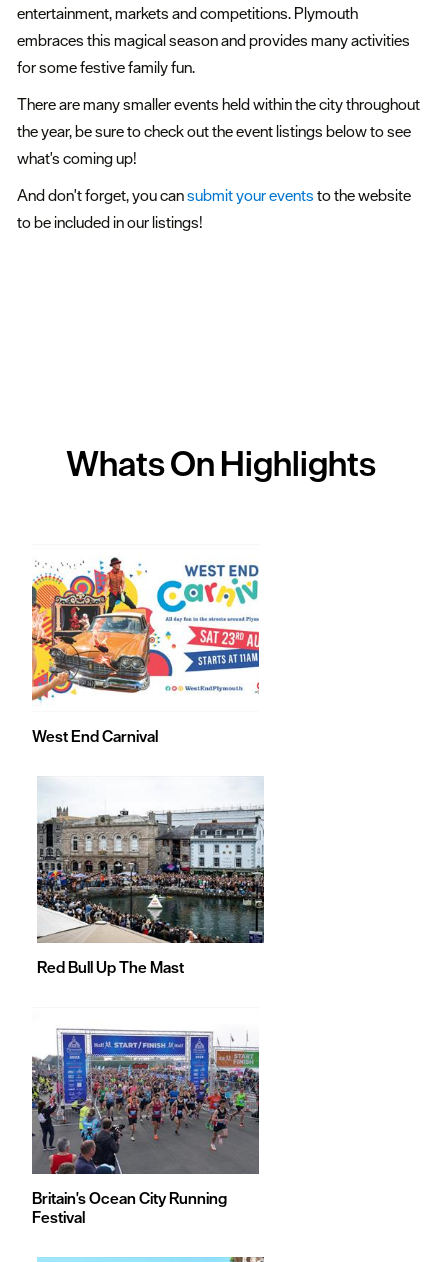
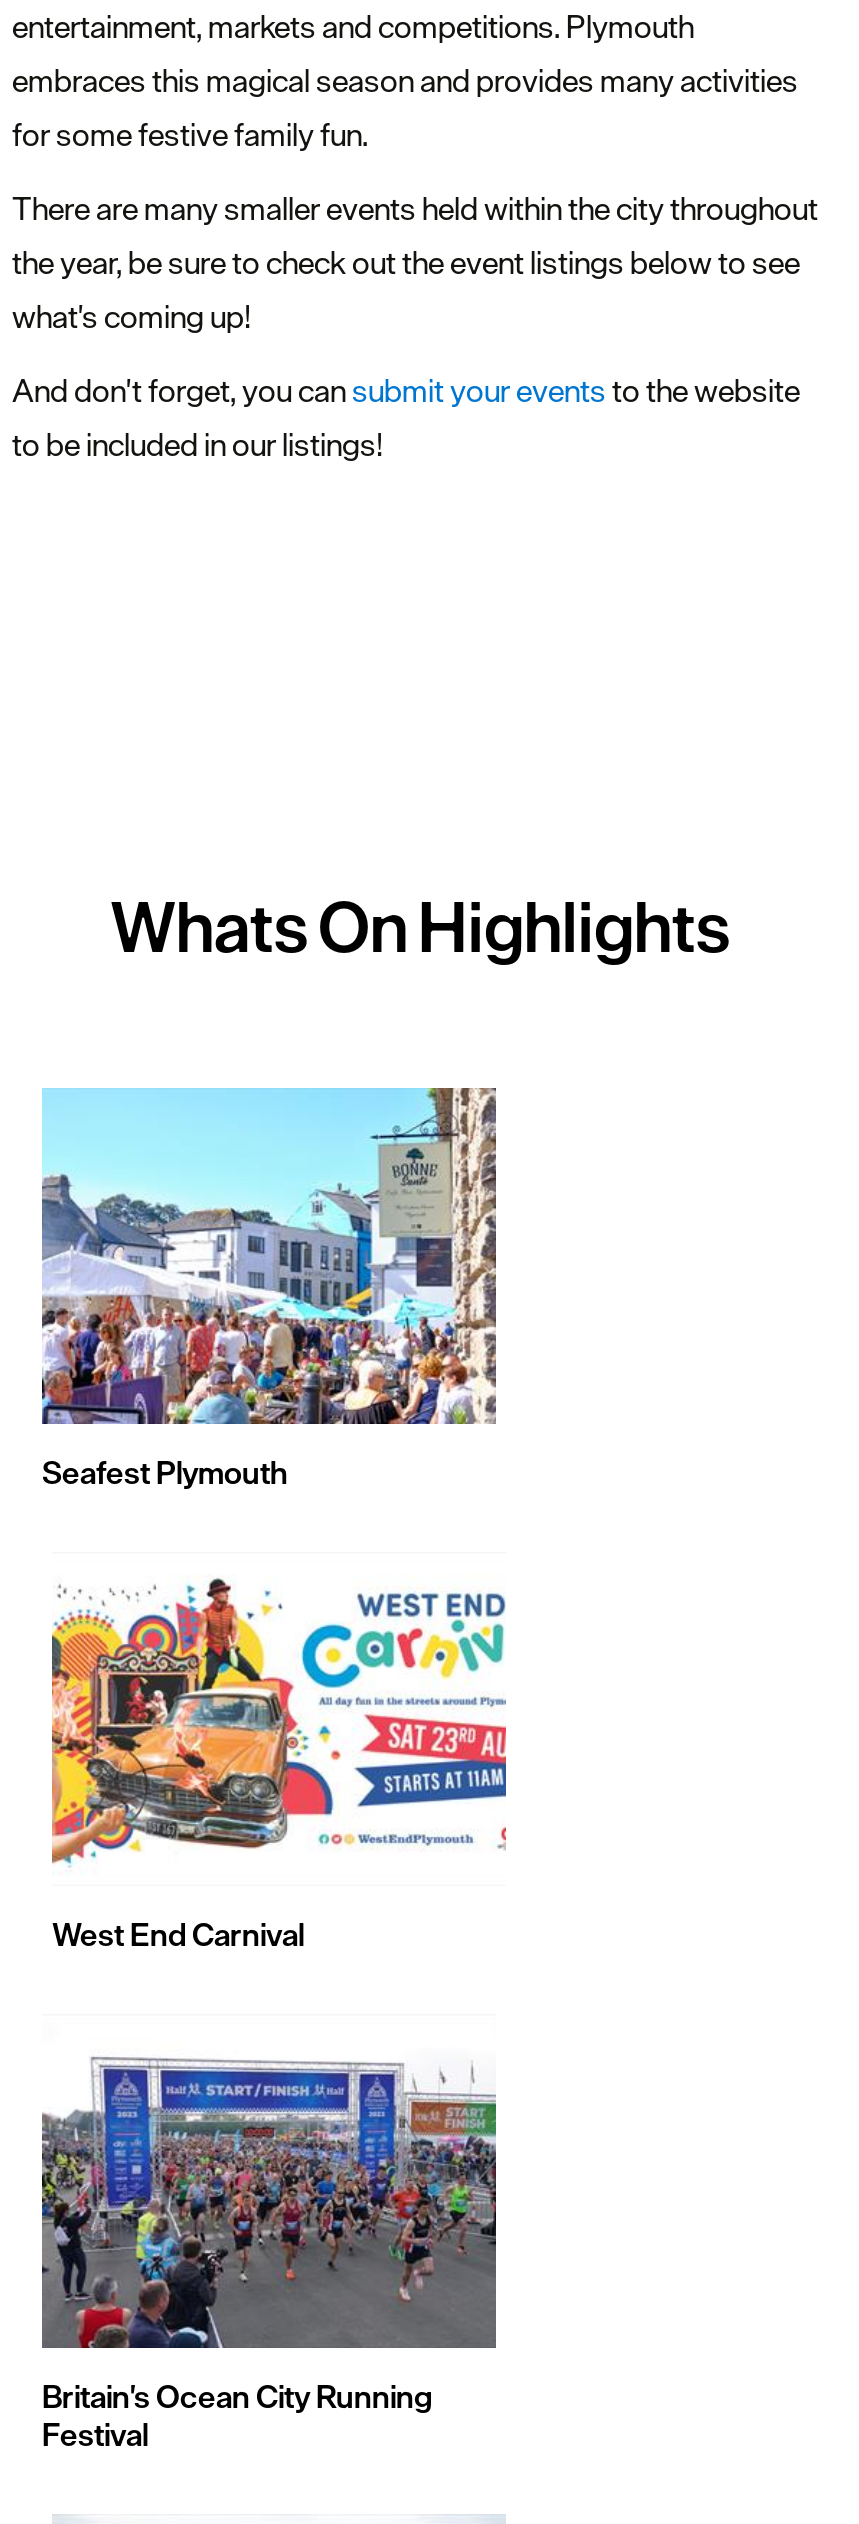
none -> [40,1086,498,1491] [image] | Seafest Plymouth
moved [31,557,260,745] -> [50,1578,508,1953]: [image] | West End Carnival
[36,777,265,977] [image] | Red Bull Up The Mast -> none

